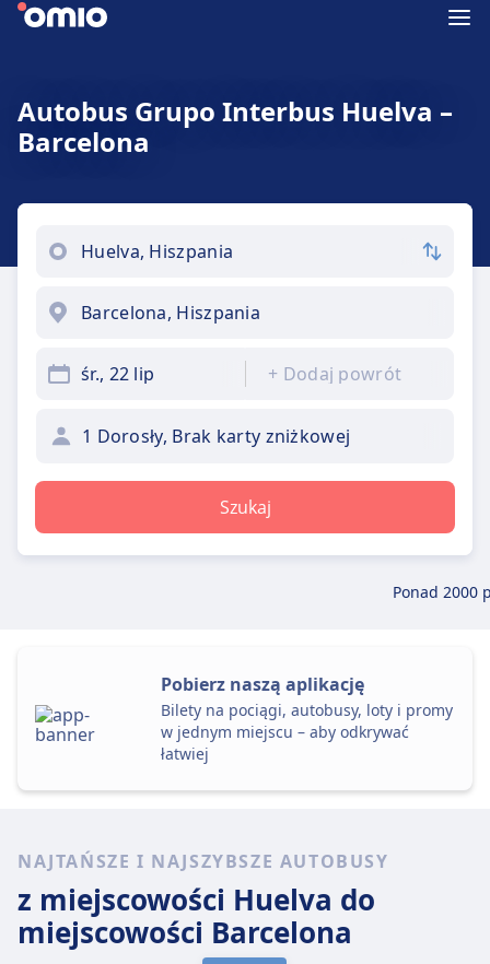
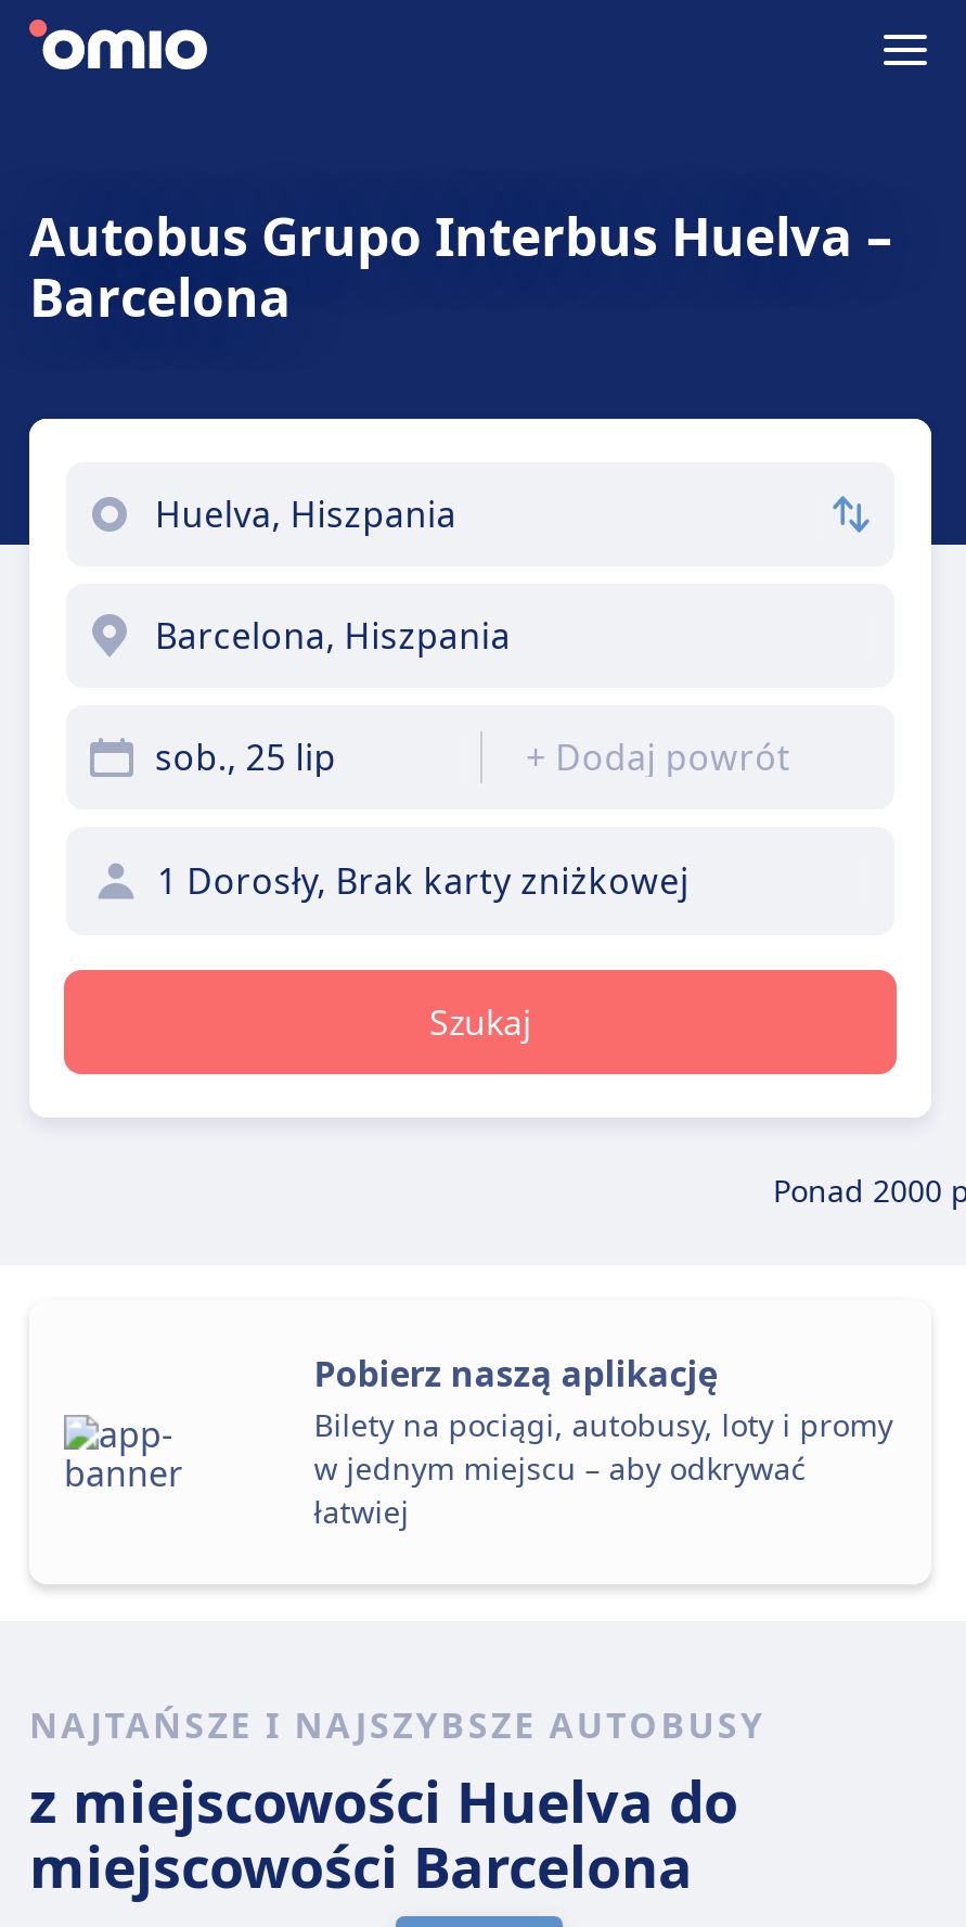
[81,362,155,386] śr., 22 lip -> [155,733,336,781] sob., 25 lip

